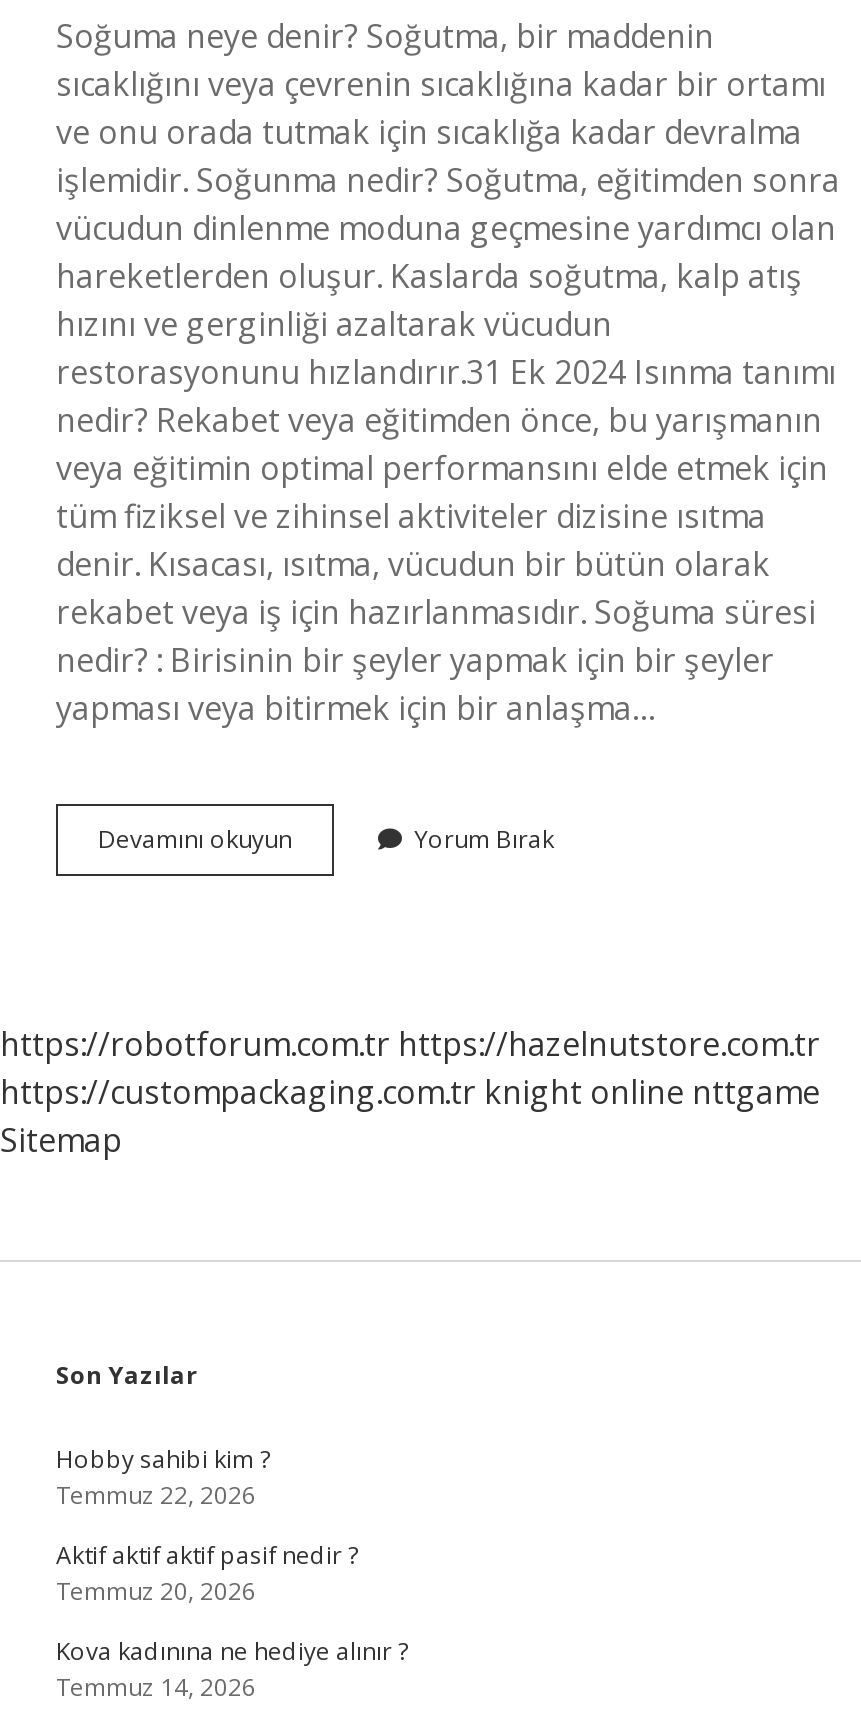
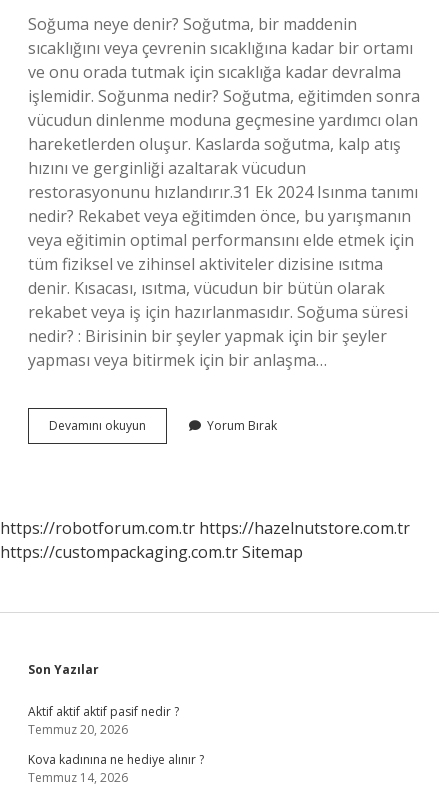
[0,1070,820,1162] https://custompackaging.com.tr knight online nttgame | Sitemap -> [0,541,303,563] https://custompackaging.com.tr Sitemap
[56,1442,270,1512] Hobby sahibi kim ? | Temmuz 22, 2026 -> none

